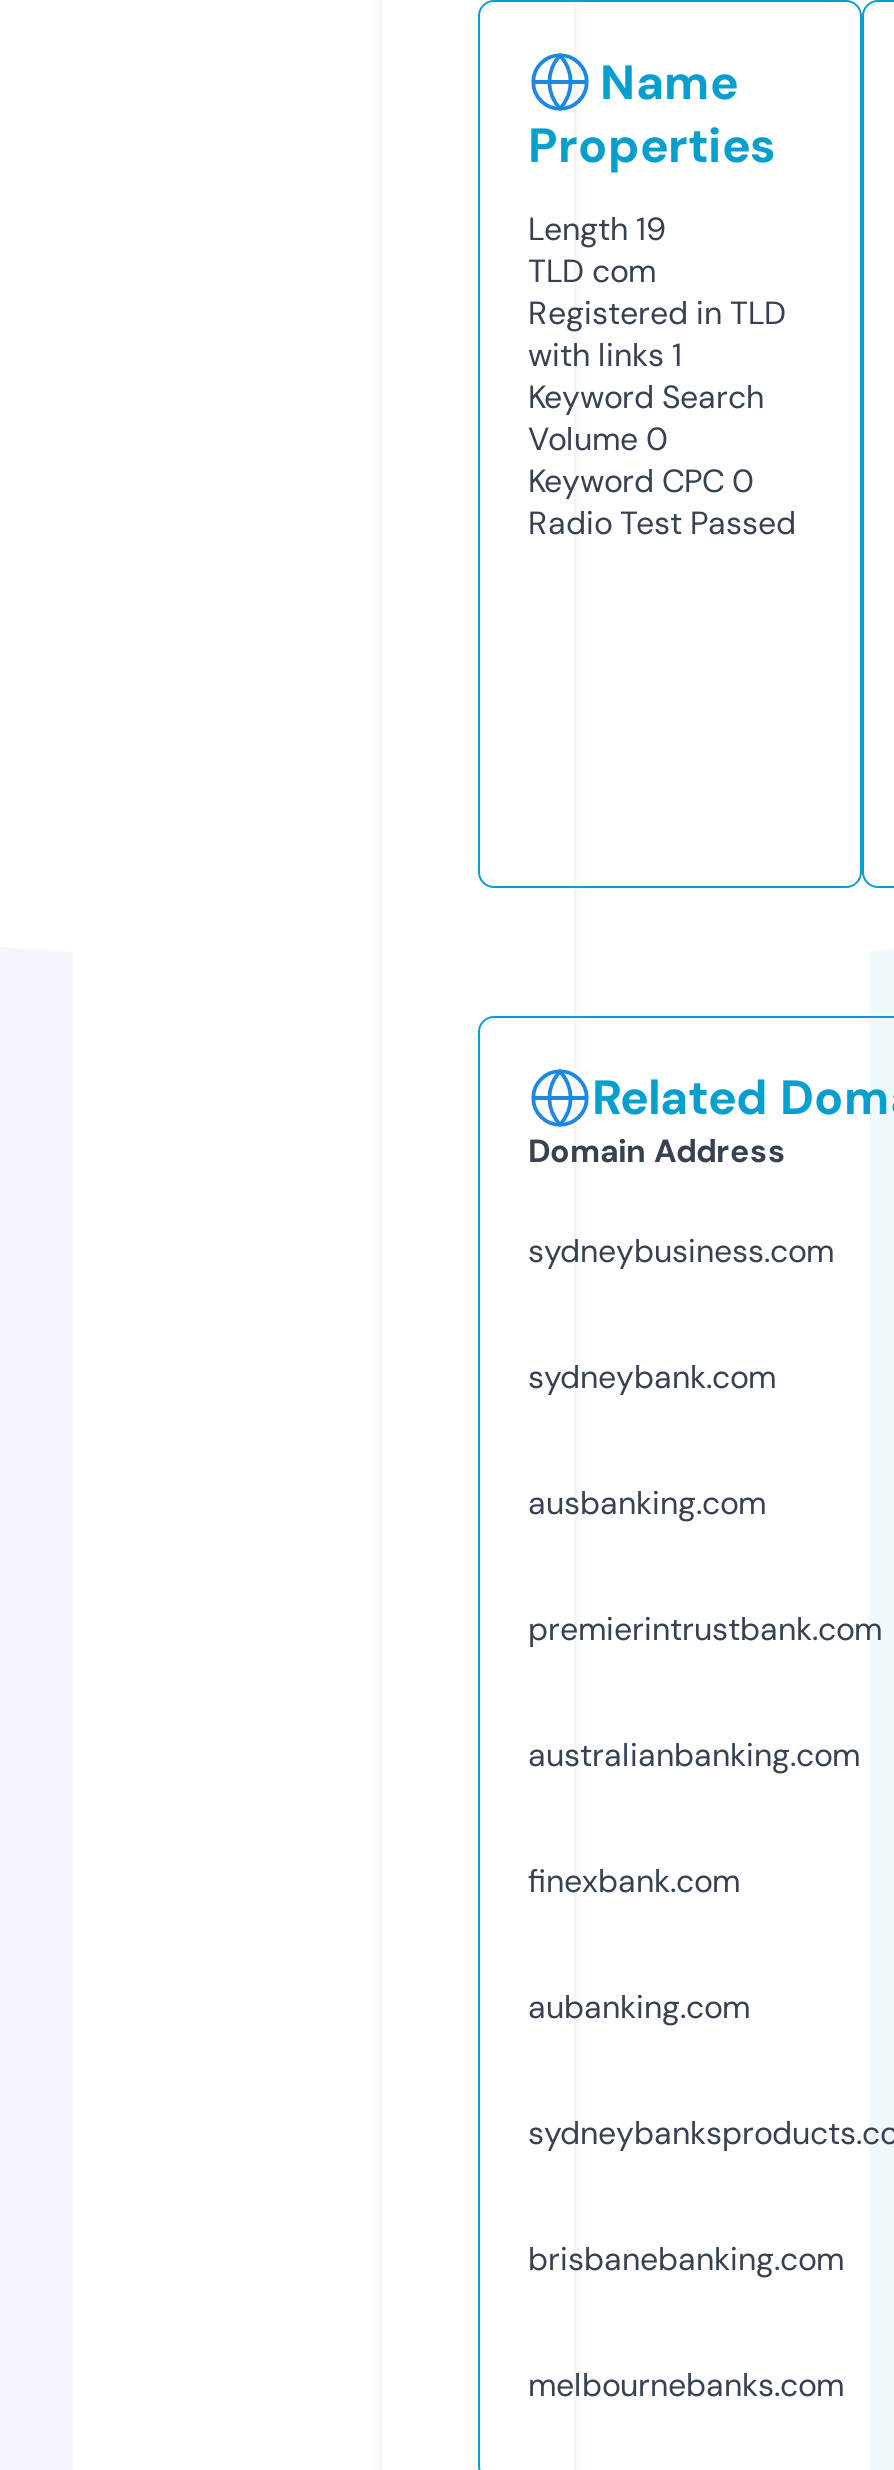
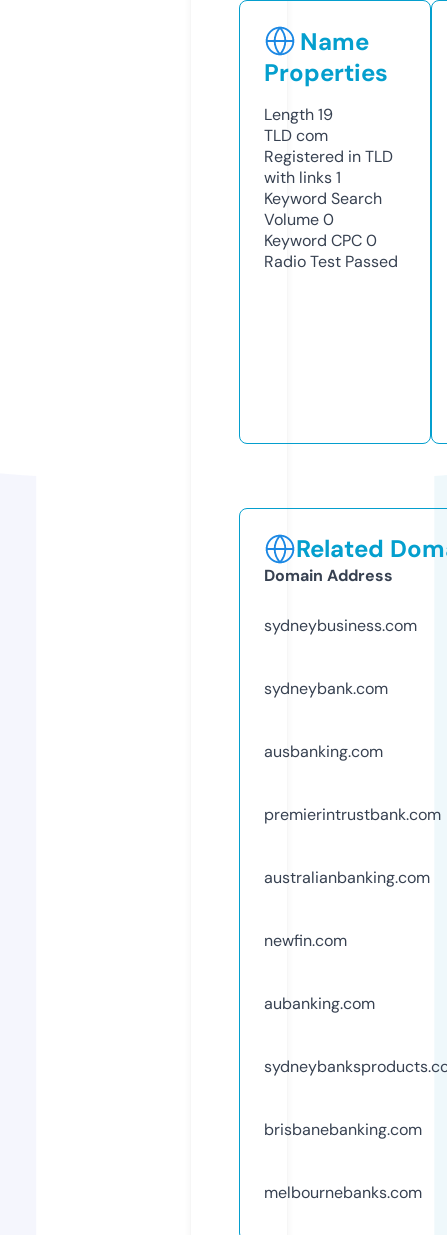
[528,1860,740,1902] finexbank.com -> [264,930,347,951] newfin.com

